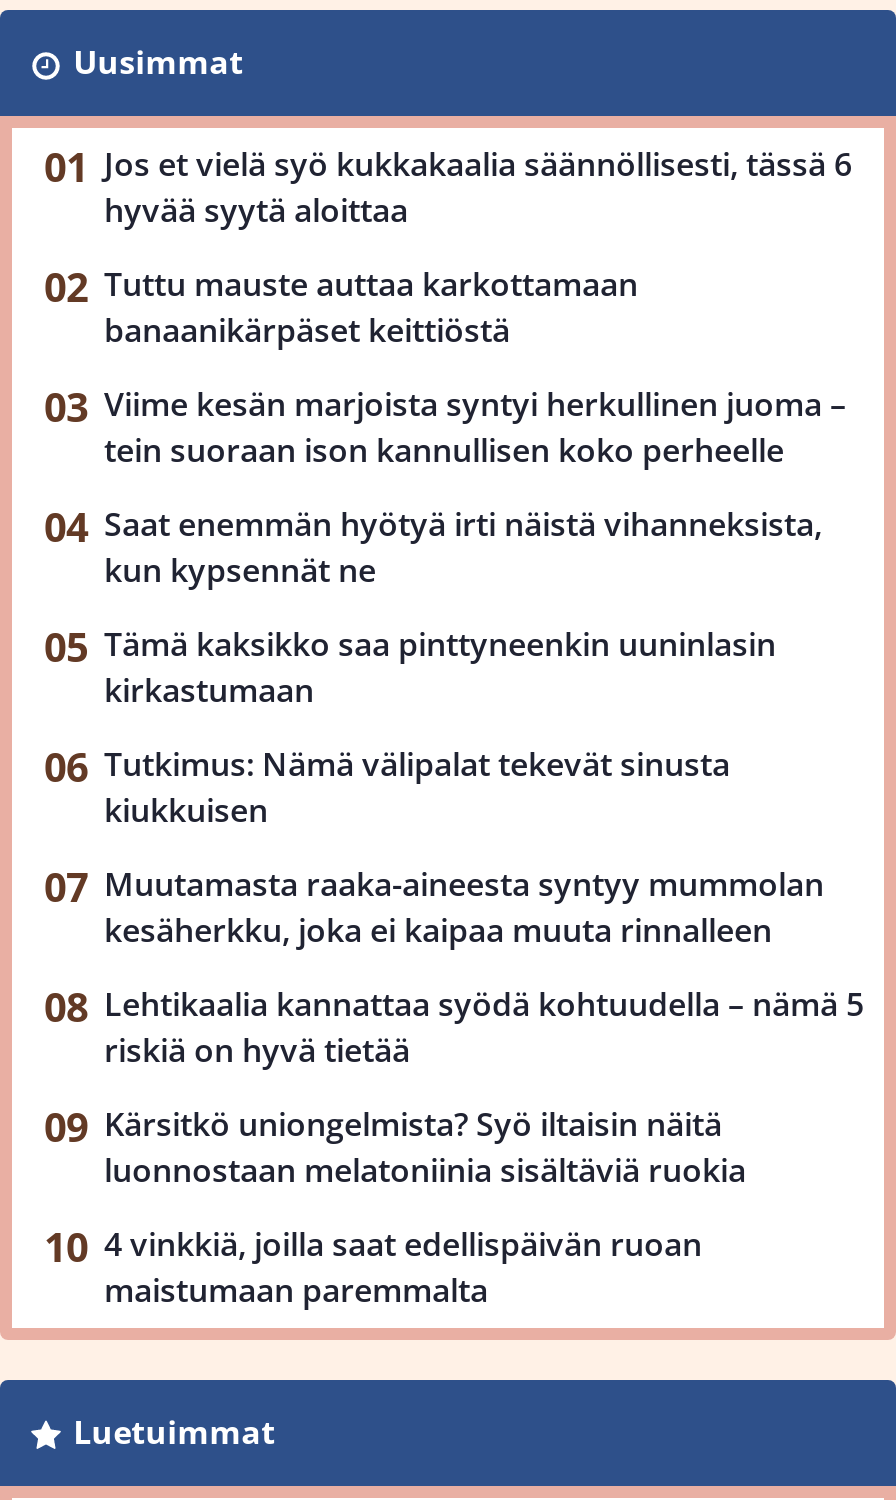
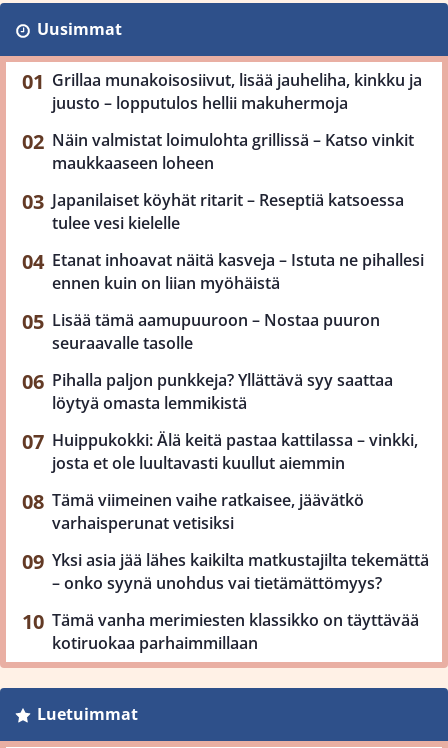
[104,143,852,233] Jos et vielä syö kukkakaalia säännöllisesti, tässä 6 | hyvää syytä aloittaa -> [52,69,422,114] Grillaa munakoisosiivut, lisää jauheliha, kinkku ja | juusto – lopputulos hellii makuhermoja
[104,263,638,353] Tuttu mauste auttaa karkottamaan | banaanikärpäset keittiöstä -> [52,129,414,174] Näin valmistat loimulohta grillissä – Katso vinkit | maukkaaseen loheen
[104,383,846,473] Viime kesän marjoista syntyi herkullinen juoma – | tein suoraan ison kannullisen koko perheelle -> [52,189,404,234] Japanilaiset köyhät ritarit – Reseptiä katsoessa | tulee vesi kielelle
[104,503,822,593] Saat enemmän hyötyä irti näistä vihanneksista, | kun kypsennät ne -> [52,249,424,294] Etanat inhoavat näitä kasveja – Istuta ne pihallesi | ennen kuin on liian myöhäistä
[104,623,776,713] Tämä kaksikko saa pinttyneenkin uuninlasin | kirkastumaan -> [52,309,380,354] Lisää tämä aamupuuroon – Nostaa puuron | seuraavalle tasolle
[104,743,730,833] Tutkimus: Nämä välipalat tekevät sinusta | kiukkuisen -> [52,369,393,414] Pihalla paljon punkkeja? Yllättävä syy saattaa | löytyä omasta lemmikistä
[104,863,824,953] Muutamasta raaka-aineesta syntyy mummolan | kesäherkku, joka ei kaipaa muuta rinnalleen -> [52,429,418,474] Huippukokki: Älä keitä pastaa kattilassa – vinkki, | josta et ole luultavasti kuullut aiemmin
[104,983,864,1073] Lehtikaalia kannattaa syödä kohtuudella – nämä 5 | riskiä on hyvä tietää -> [52,489,364,534] Tämä viimeinen vaihe ratkaisee, jäävätkö | varhaisperunat vetisiksi
[104,1103,746,1193] Kärsitkö uniongelmista? Syö iltaisin näitä | luonnostaan melatoniinia sisältäviä ruokia -> [52,549,429,594] Yksi asia jää lähes kaikilta matkustajilta tekemättä | – onko syynä unohdus vai tietämättömyys?
[104,1223,702,1313] 4 vinkkiä, joilla saat edellispäivän ruoan | maistumaan paremmalta -> [52,609,419,654] Tämä vanha merimiesten klassikko on täyttävää | kotiruokaa parhaimmillaan

